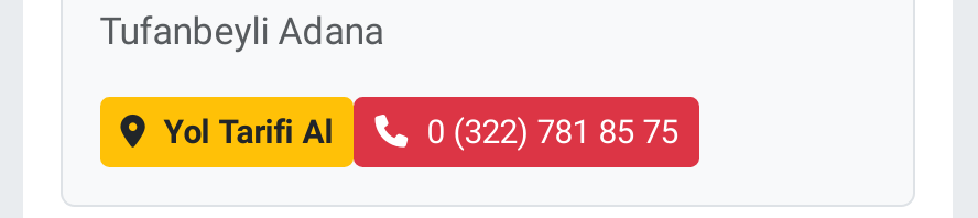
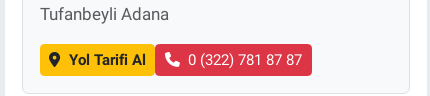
[427,112,678,151] 0 (322) 781 85 75 -> [188,51,302,69] 0 (322) 781 87 87

